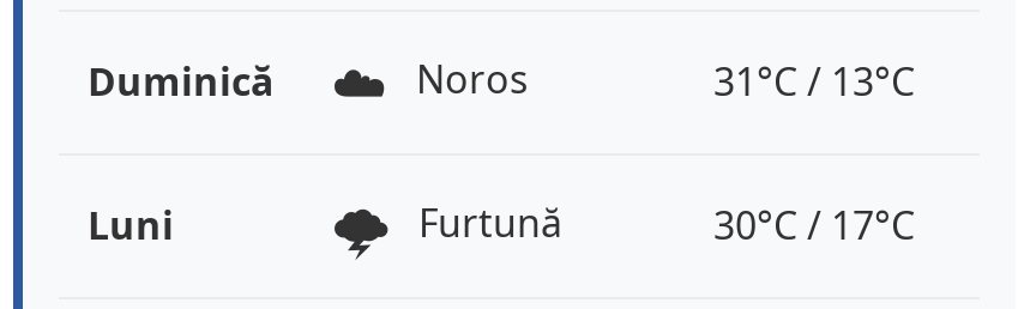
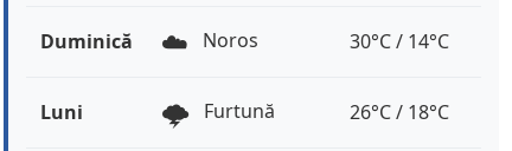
[713,56,915,109] 31°C / 13°C -> [350,29,449,55] 30°C / 14°C
[713,200,915,252] 30°C / 17°C -> [350,100,449,126] 26°C / 18°C

